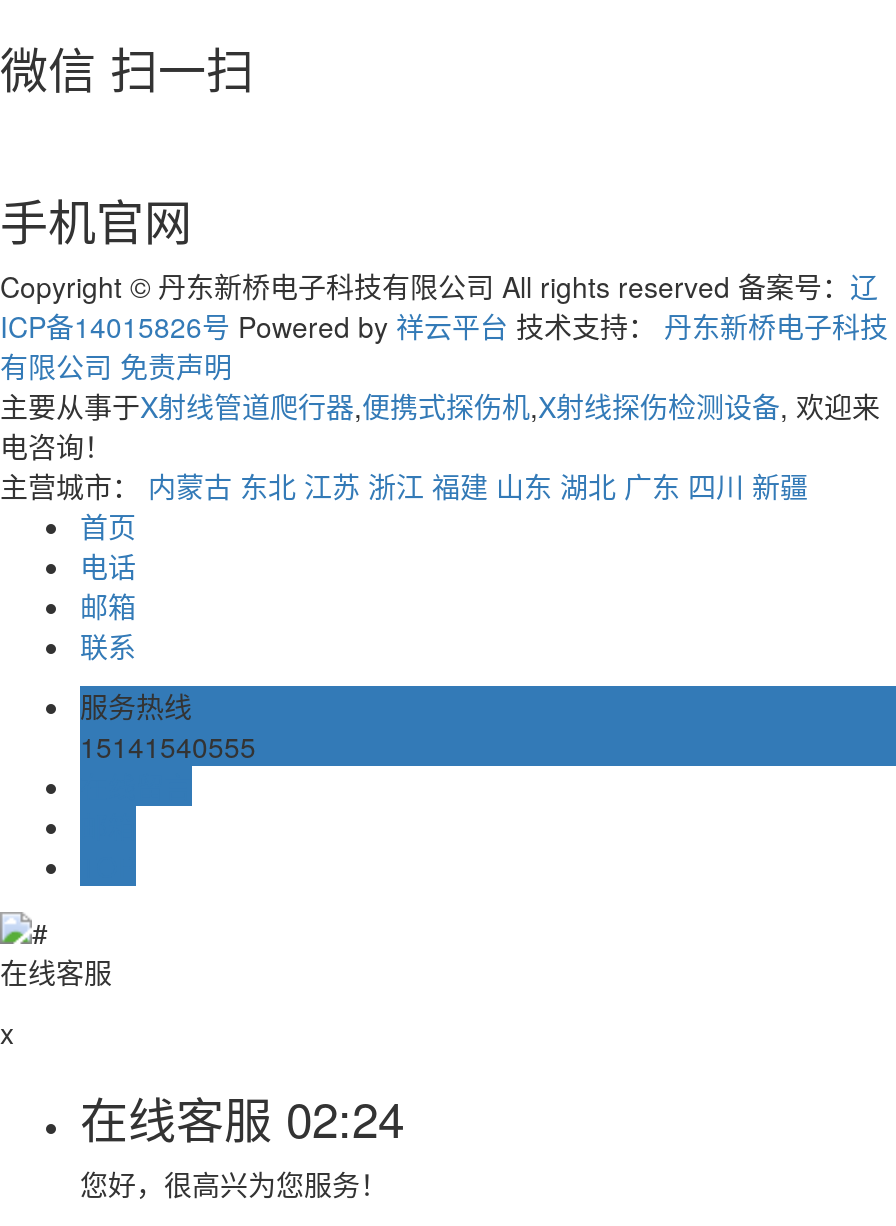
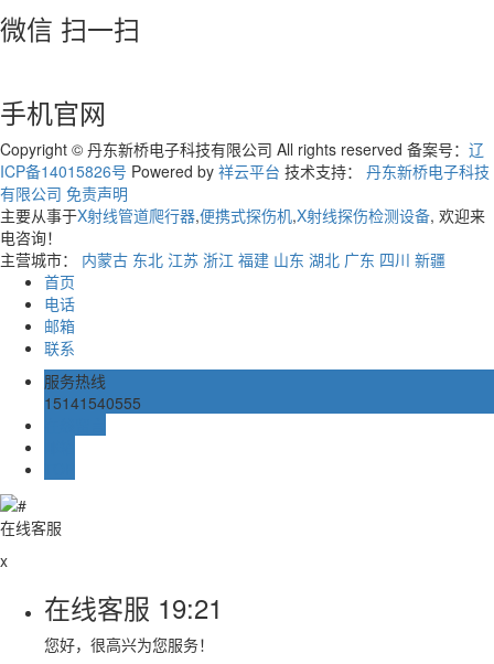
[80,1081,404,1151] 在线客服02:24 -> [44,587,223,626] 在线客服19:21

